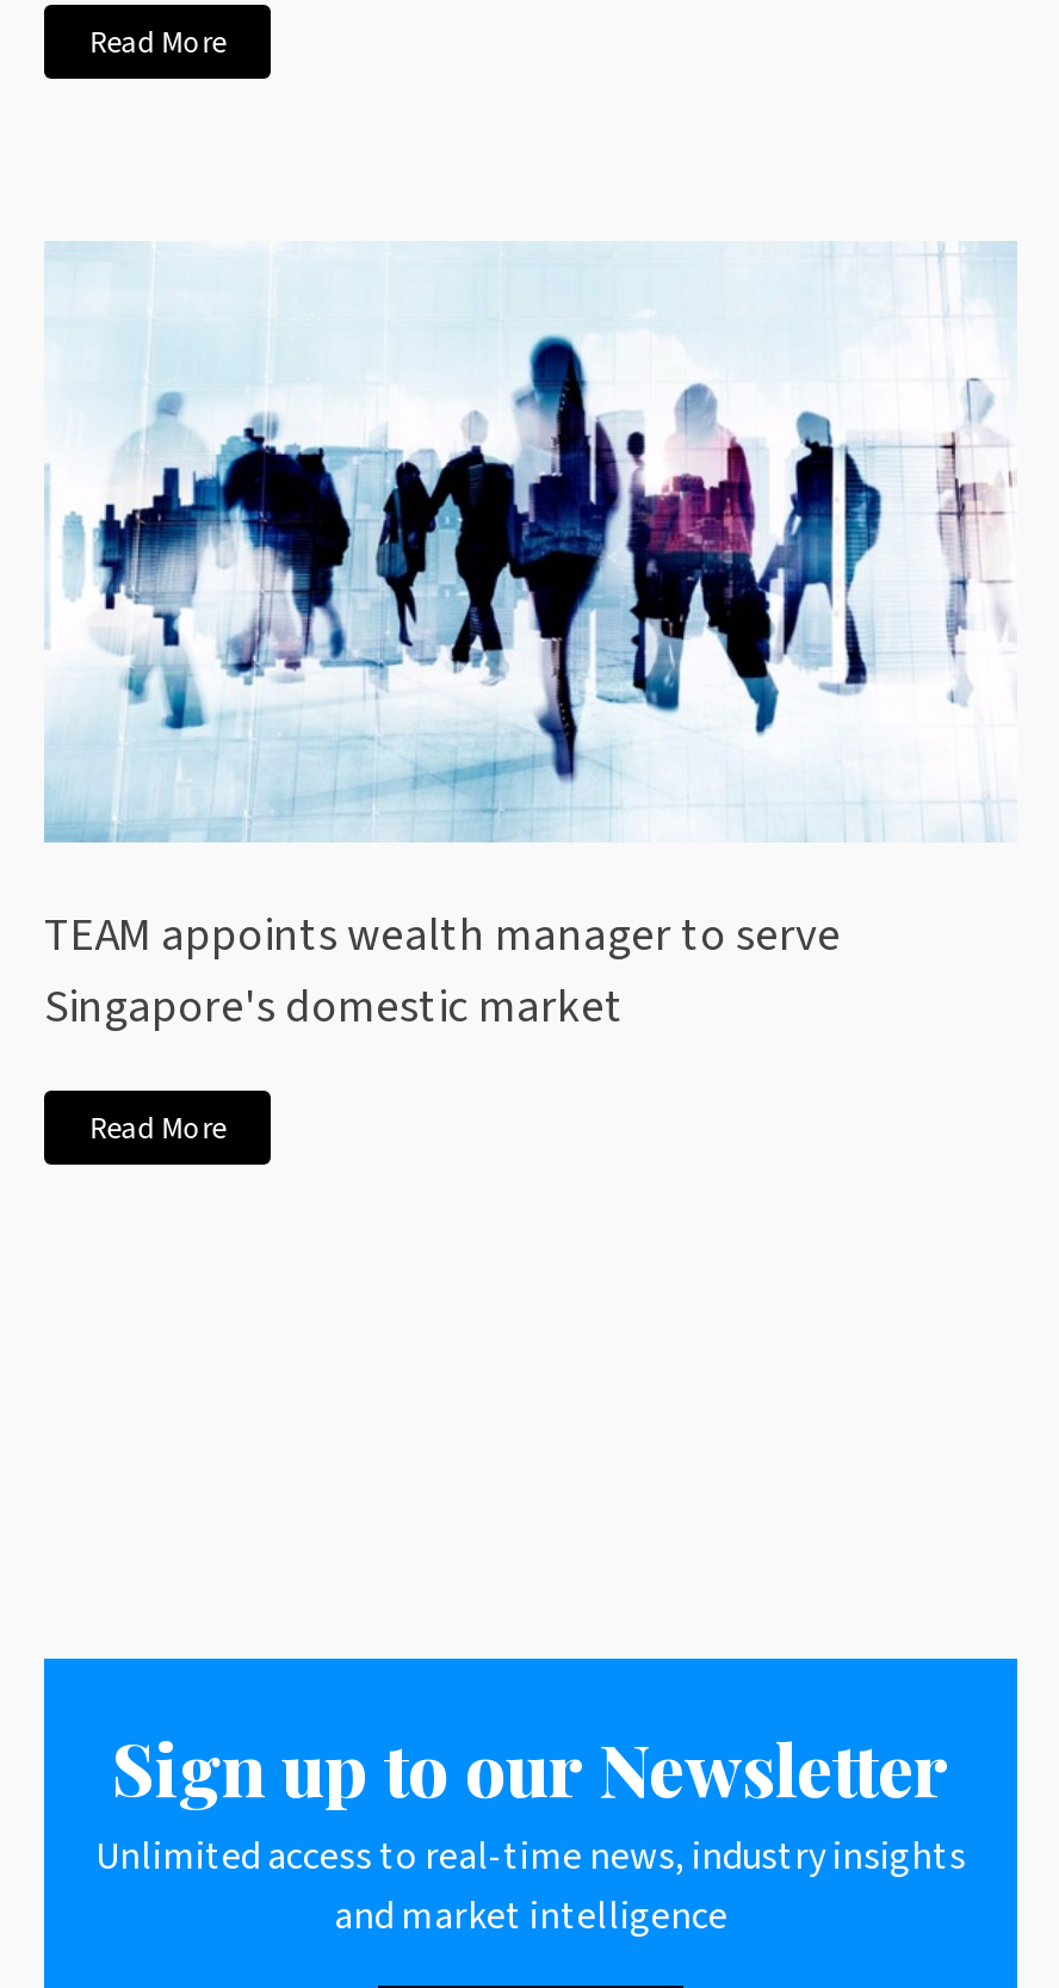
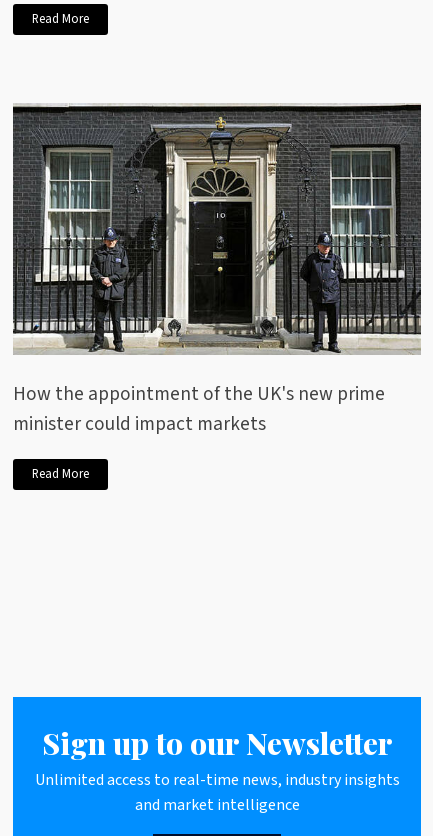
[44,245,1017,1041] [image] | TEAM appoints wealth manager to serve | Singapore's domestic market -> [12,103,422,437] [image] | How the appointment of the UK's new prime | minister could impact markets

